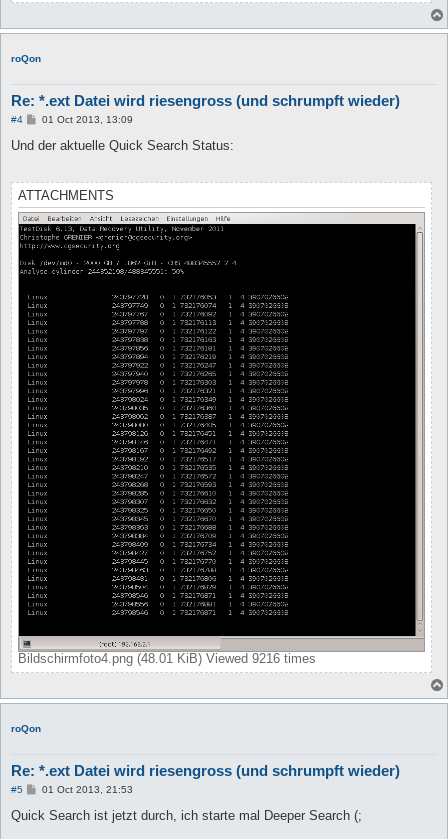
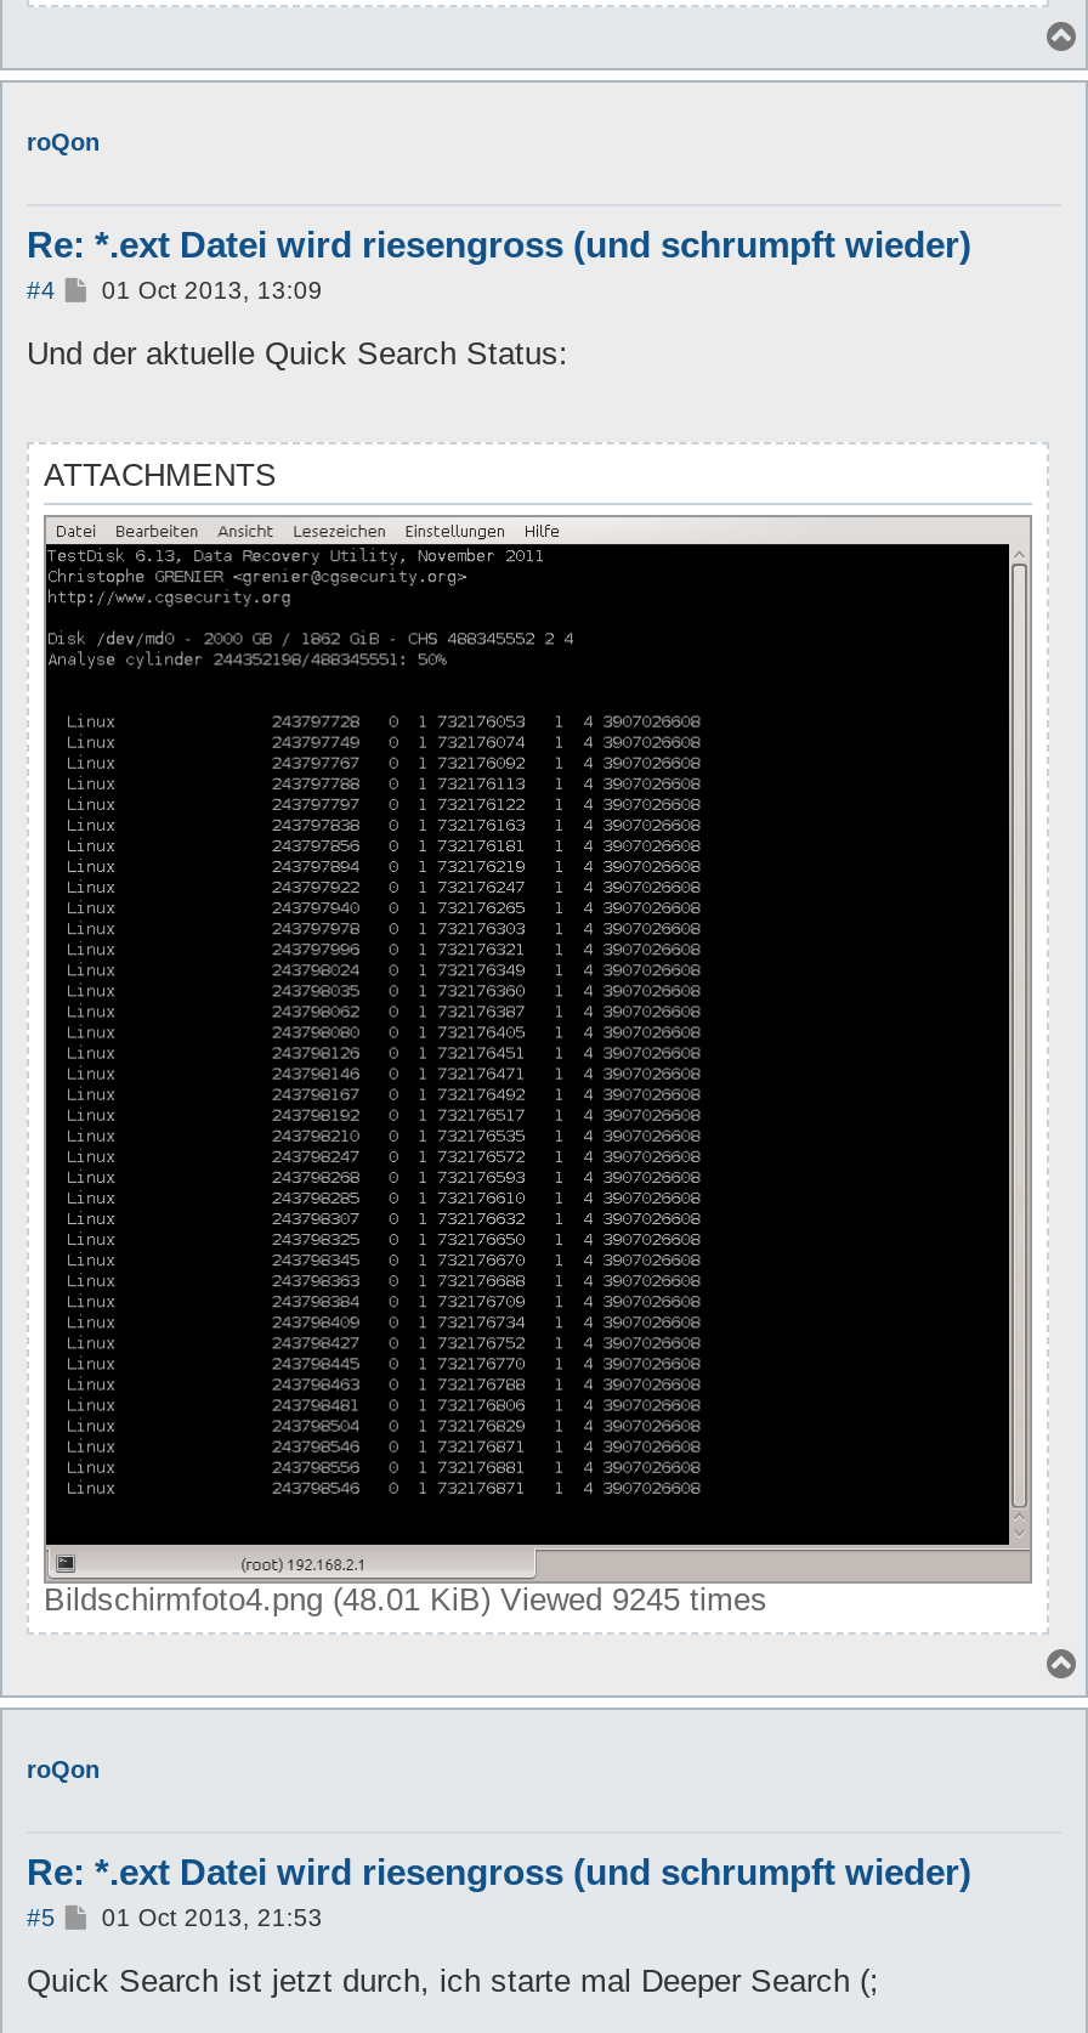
[18,651,316,666] Bildschirmfoto4.png (48.01 KiB) Viewed 9216 times -> [44,1581,767,1617] Bildschirmfoto4.png (48.01 KiB) Viewed 9245 times

